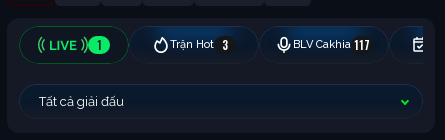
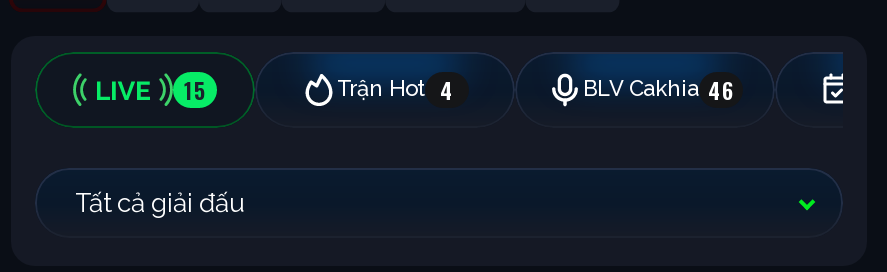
[96,36,370,52] 1 | Trận Hot | 3 | BLV Cakhia 117 -> [184,73,734,105] 15 | Trận Hot 4 | BLV Cakhia 46

